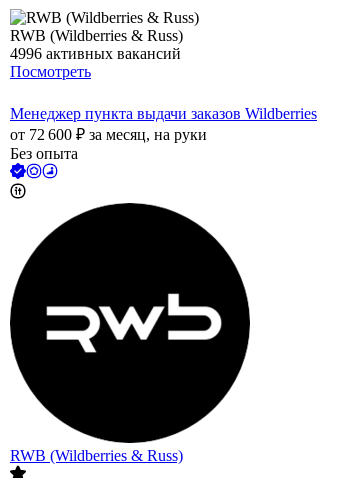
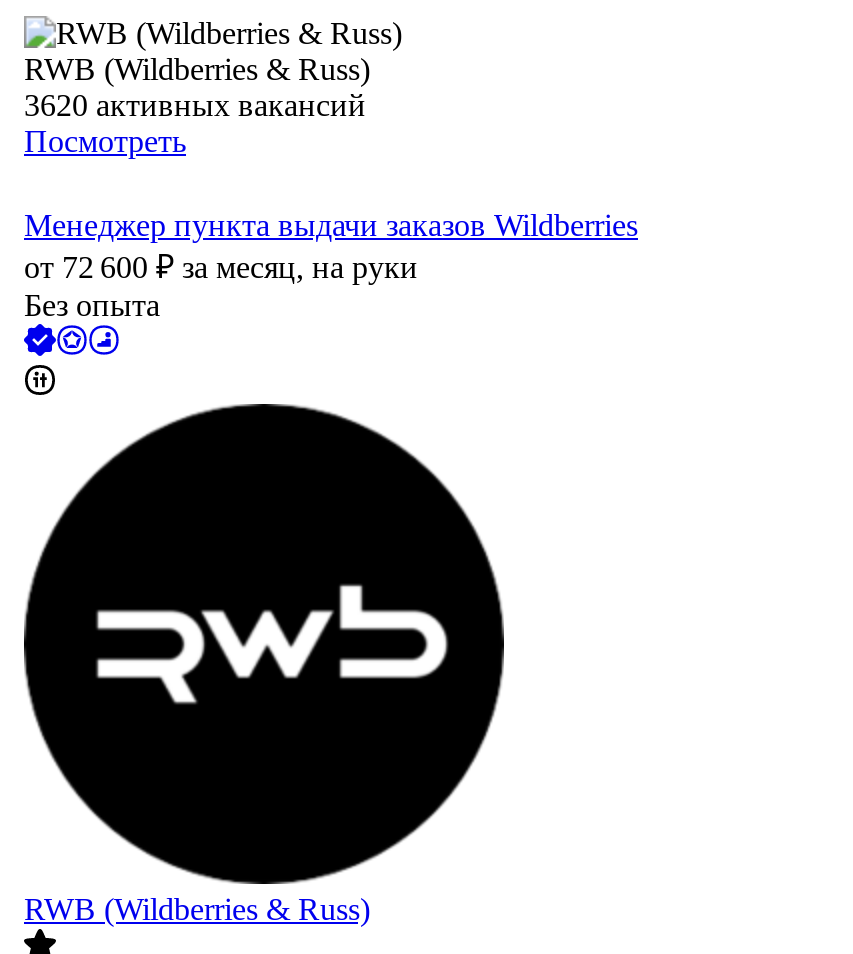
[10,45,181,62] 4996 активных вакансий -> [24,89,366,123] 3620 активных вакансий

